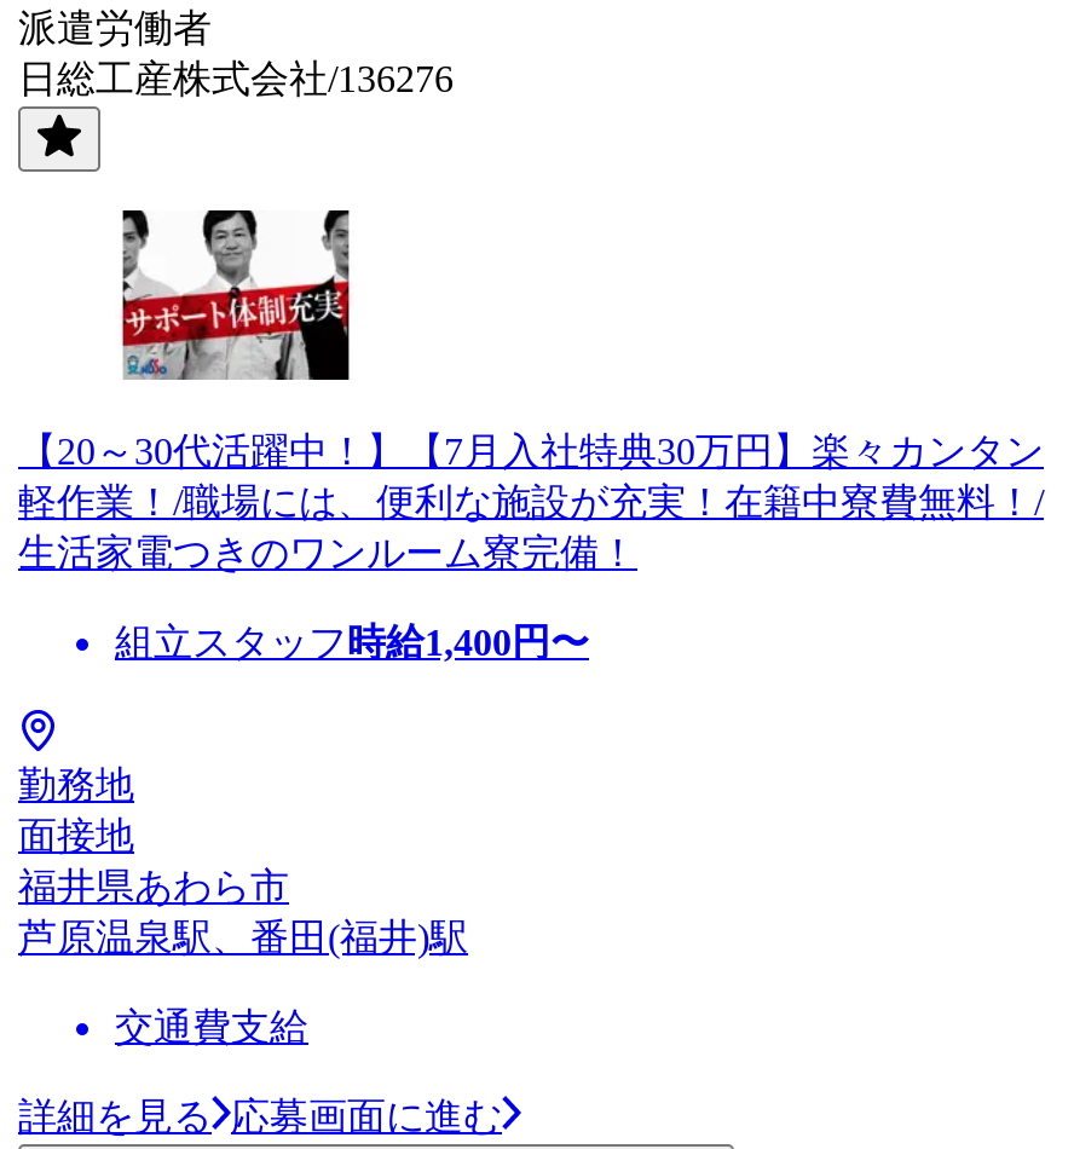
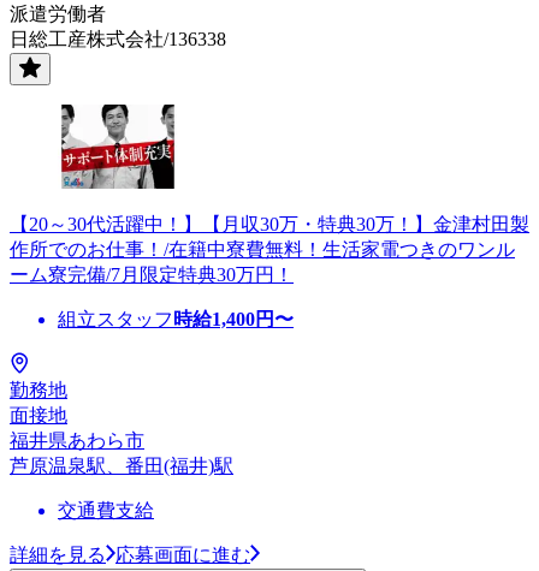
[18,58,454,99] 日総工産株式会社/136276 -> [10,29,226,49] 日総工産株式会社/136338
[18,430,1044,573] 【20～30代活躍中！】【7月入社特典30万円】楽々カンタン | 軽作業！/職場には、便利な施設が充実！在籍中寮費無料！/ | 生活家電つきのワンルーム寮完備！ -> [10,214,529,285] 【20～30代活躍中！】【月収30万・特典30万！】金津村田製 | 作所でのお仕事！/在籍中寮費無料！生活家電つきのワンル | ーム寮完備/7月限定特典30万円！

